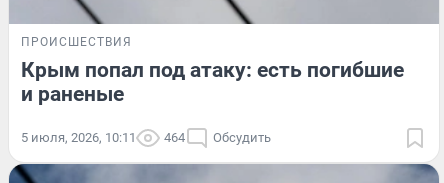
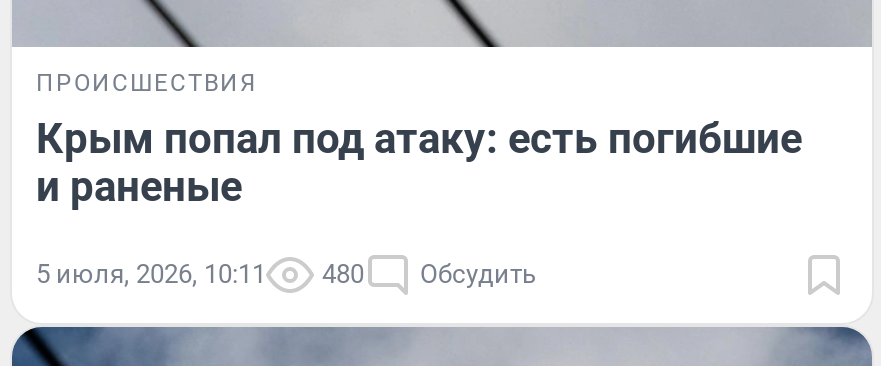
[21,130,271,145] 5 июля, 2026, 10:11 464 Обсудить -> [36,259,536,289] 5 июля, 2026, 10:11 480 Обсудить

